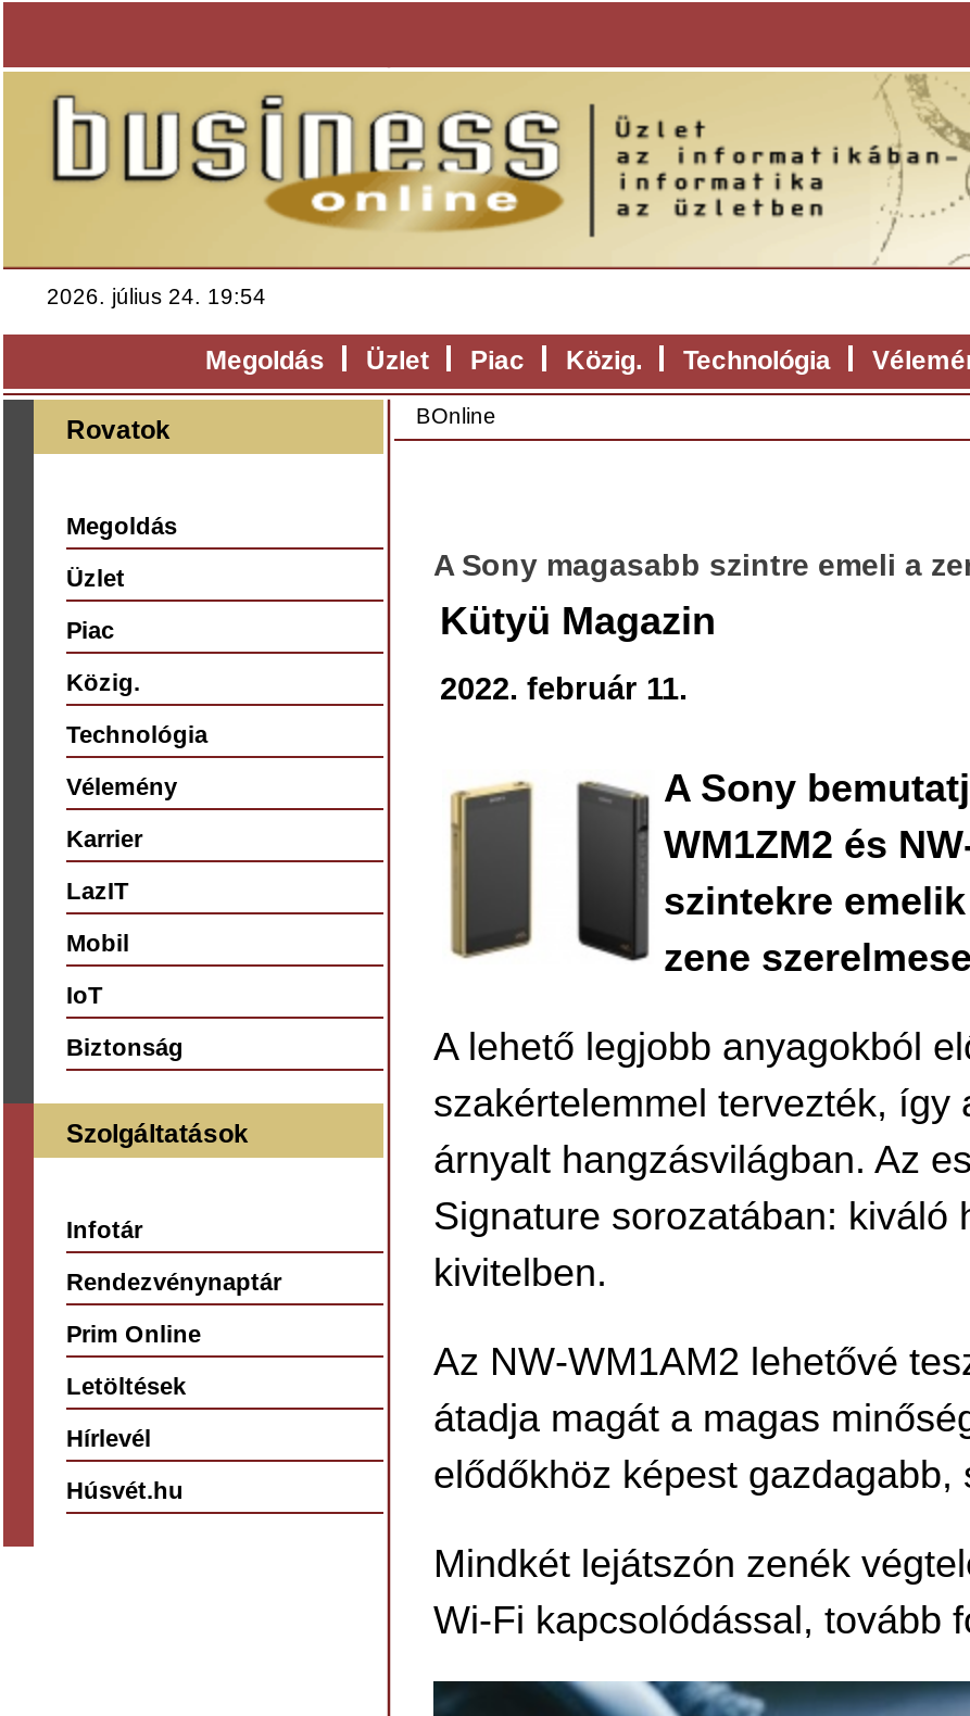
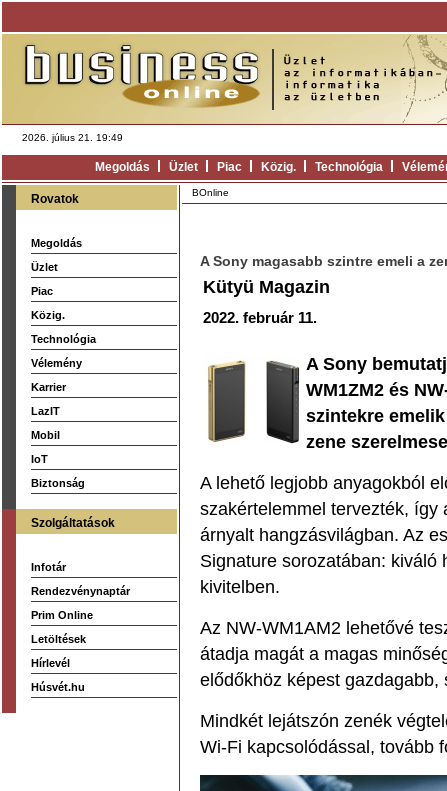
[47,285,266,308] 2026. július 24. 19:54 -> [22,132,123,143] 2026. július 21. 19:49

